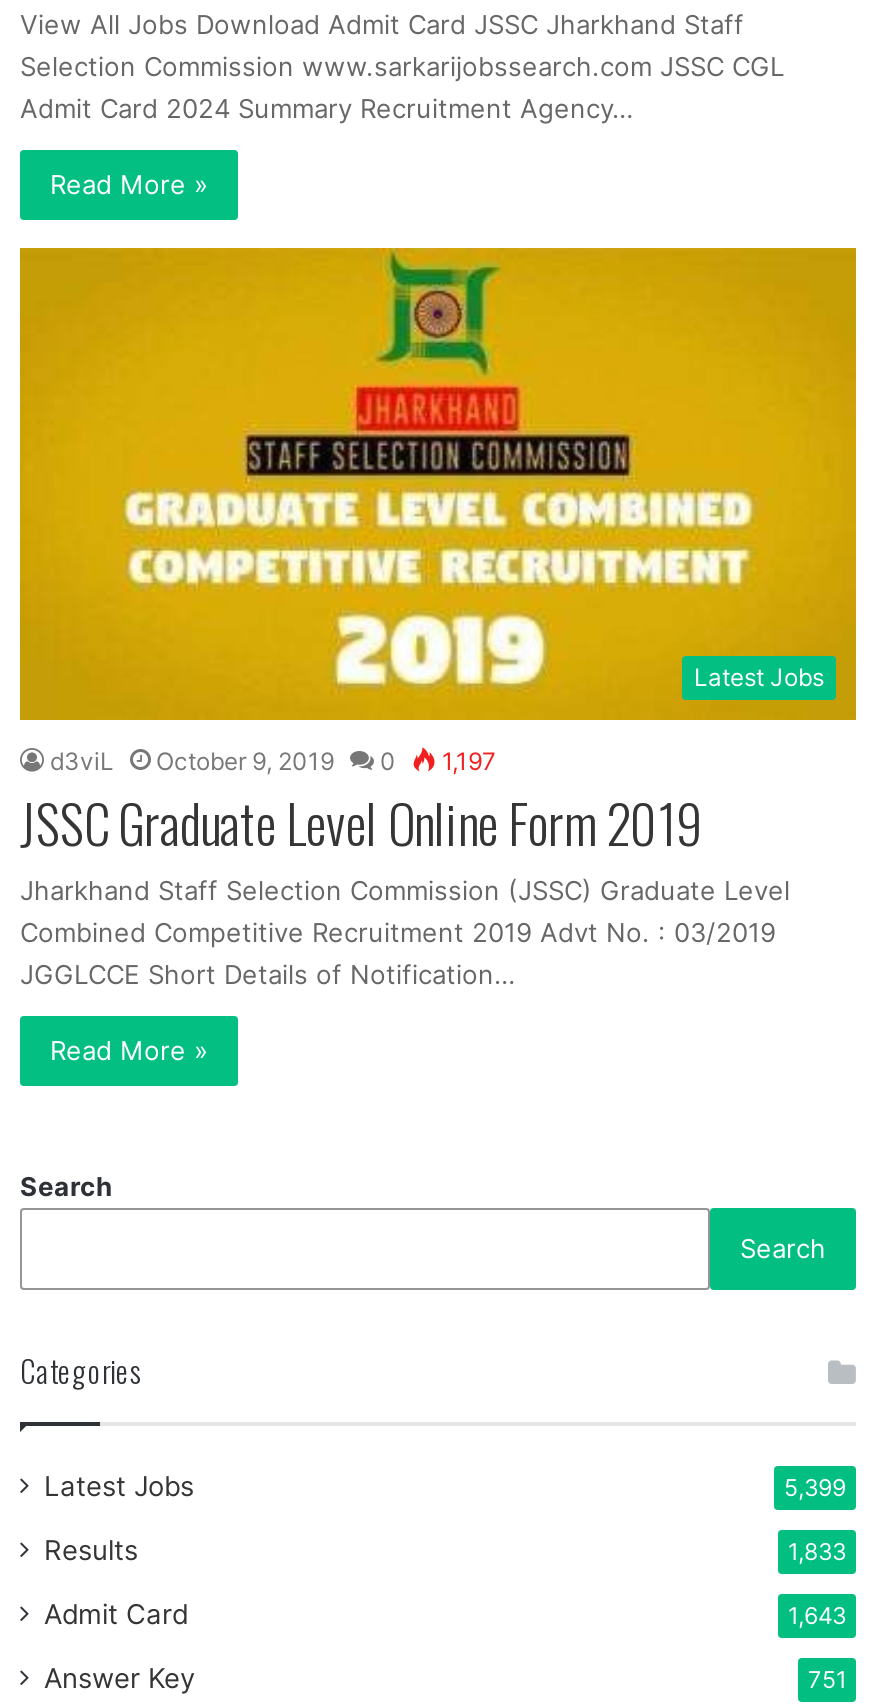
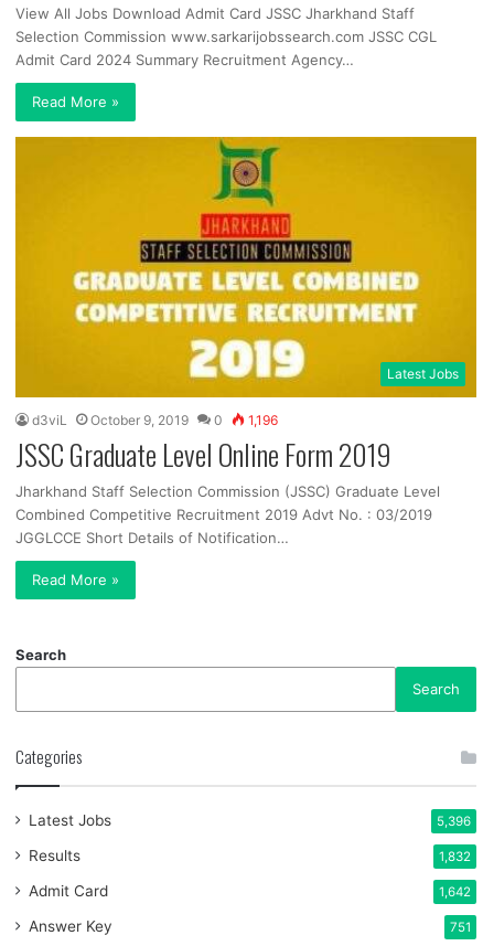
[50,746,496,776] d3viL October 9, 2019 0 1,197 -> [32,412,278,428] d3viL October 9, 2019 0 1,196
[784,1474,846,1502] 5,399 -> [437,814,471,829] 5,396
[788,1538,846,1566] 1,833 -> [439,849,471,864] 1,832
[788,1602,846,1630] 1,643 -> [439,884,471,900] 1,642

